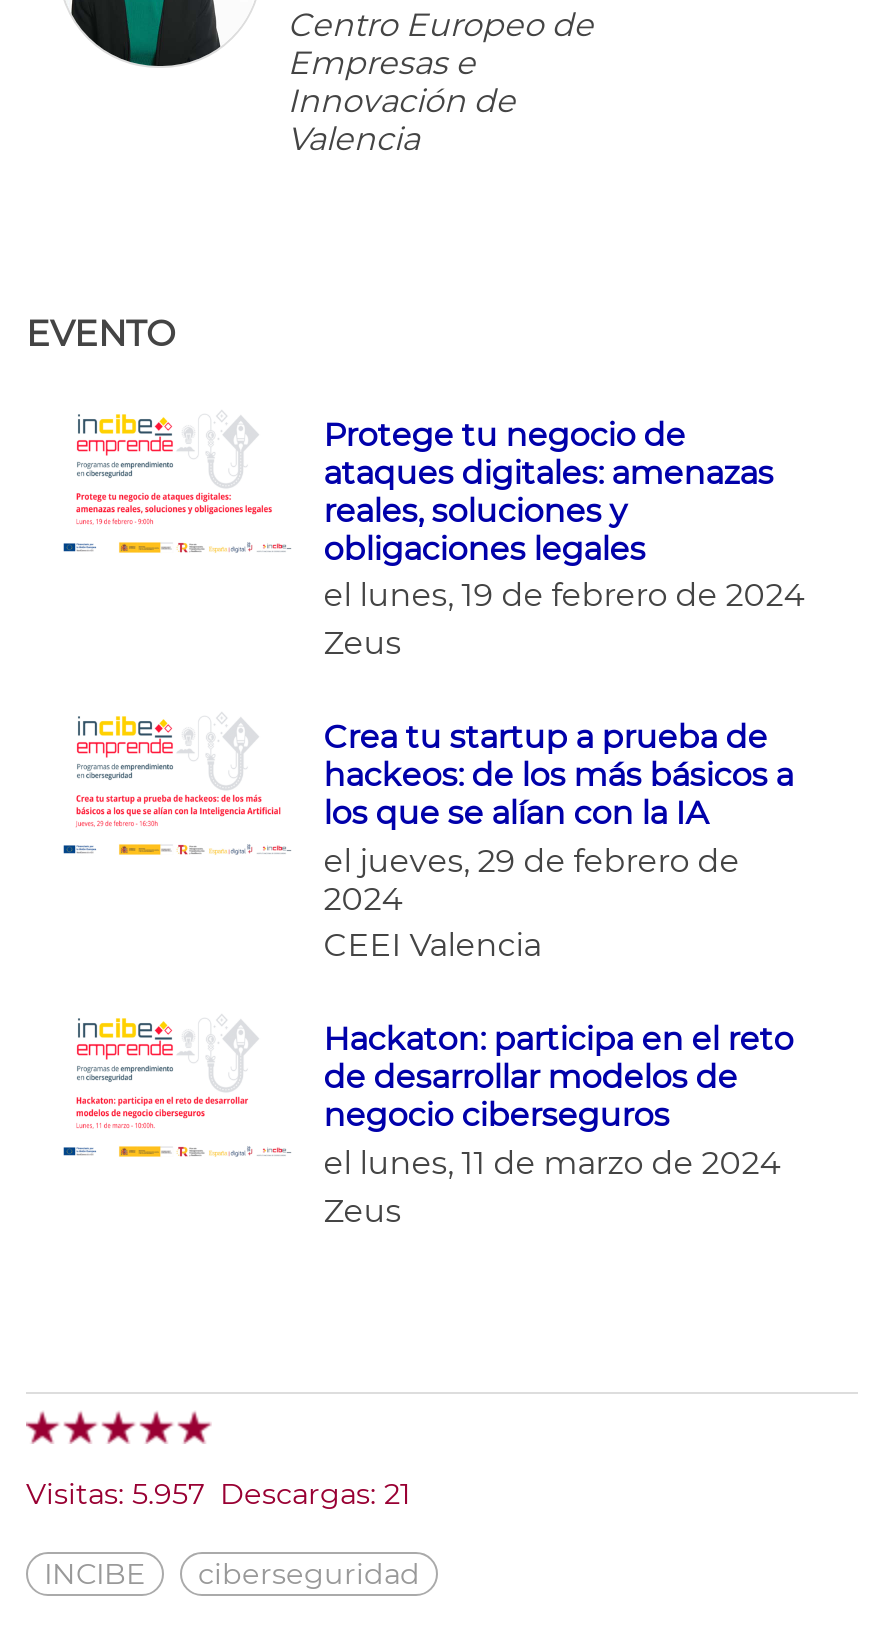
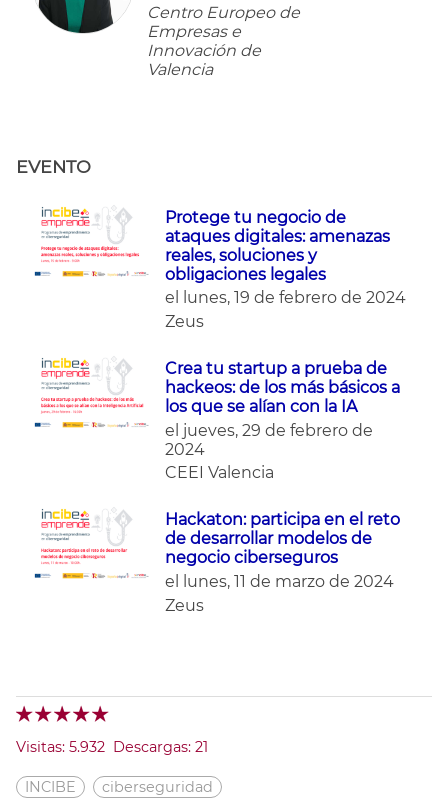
[26,1477,410,1513] Visitas: 5.957 Descargas: 21 -> [16,738,208,756] Visitas: 5.932 Descargas: 21

